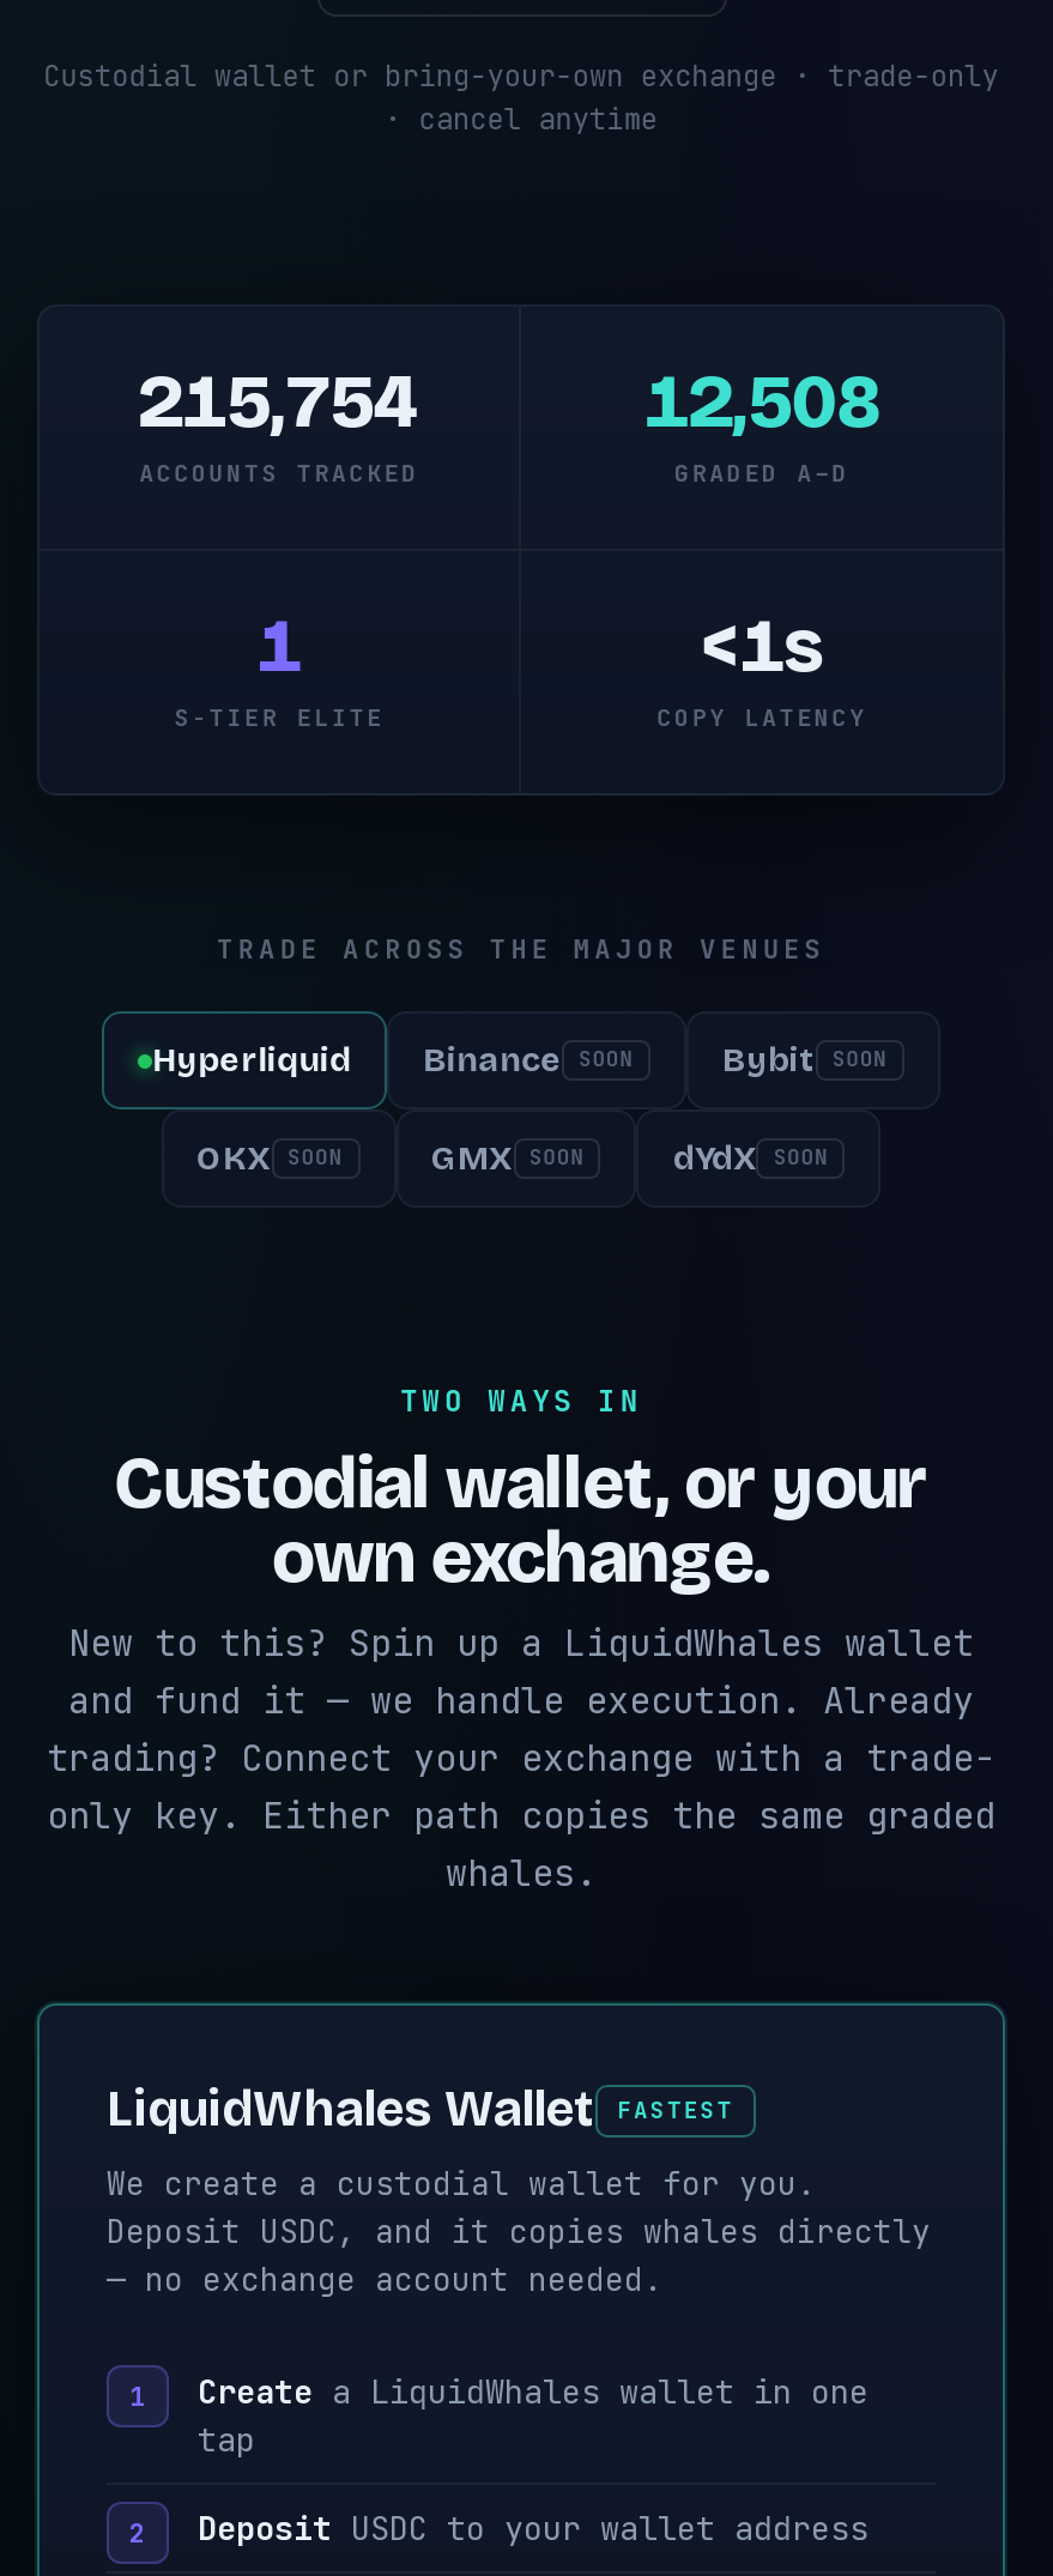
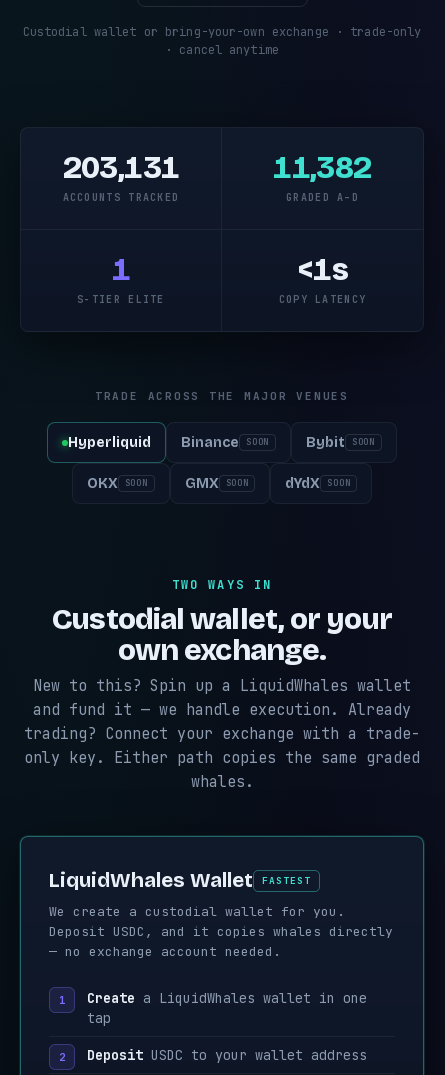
[138,357,420,446] 215,754 -> [63,149,179,186] 203,131
[644,357,880,446] 12,508 -> [273,149,372,186] 11,382

